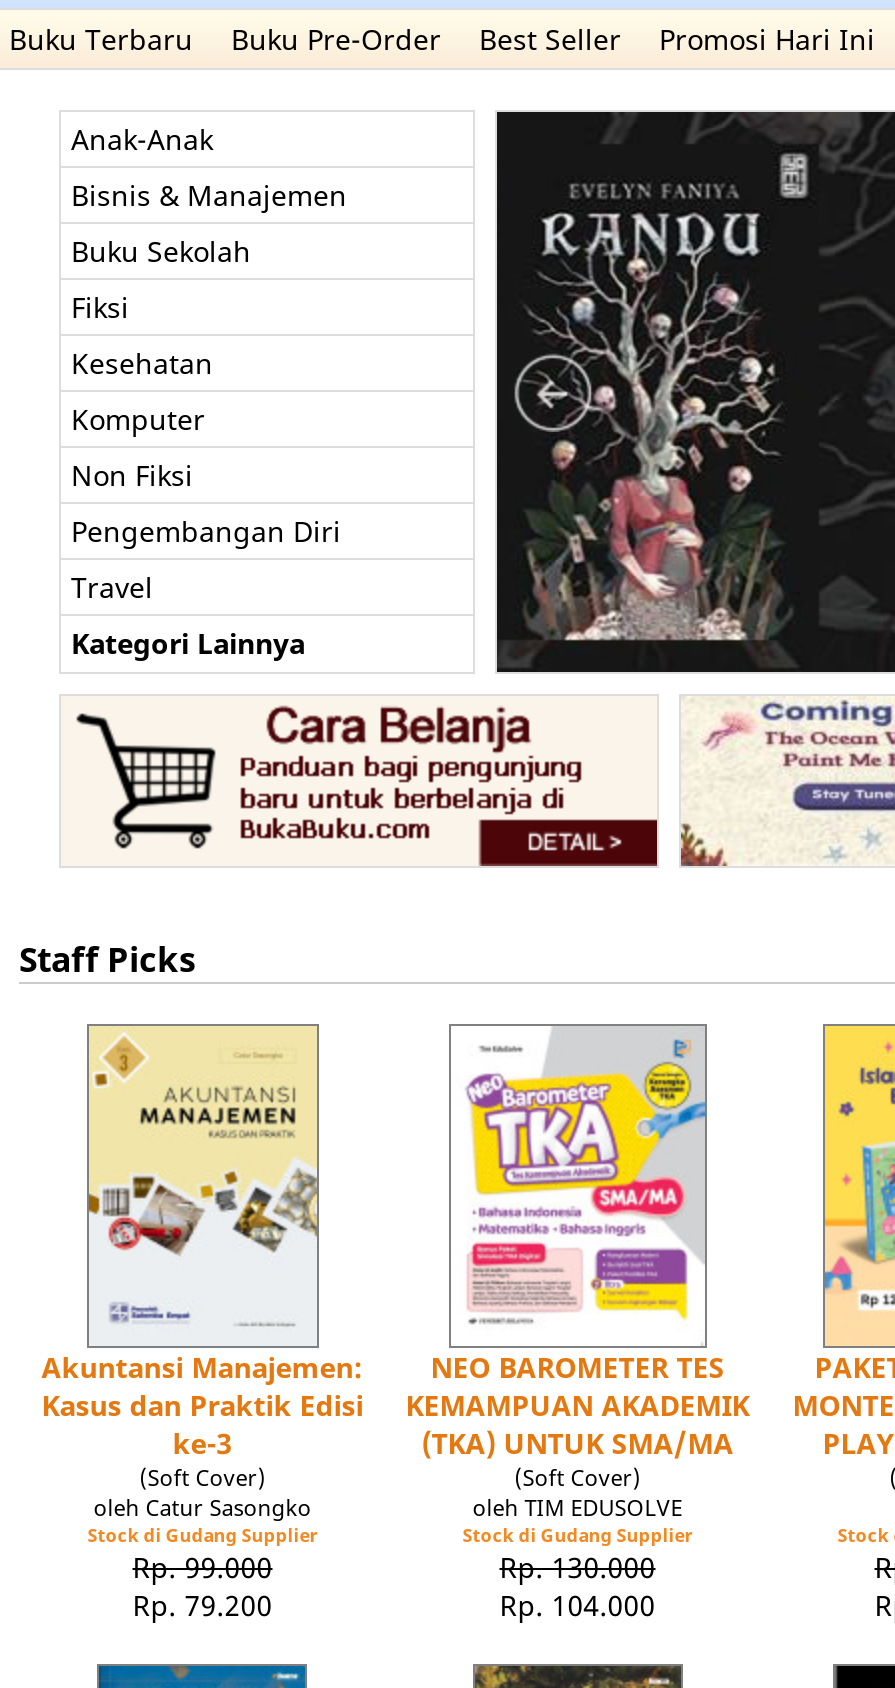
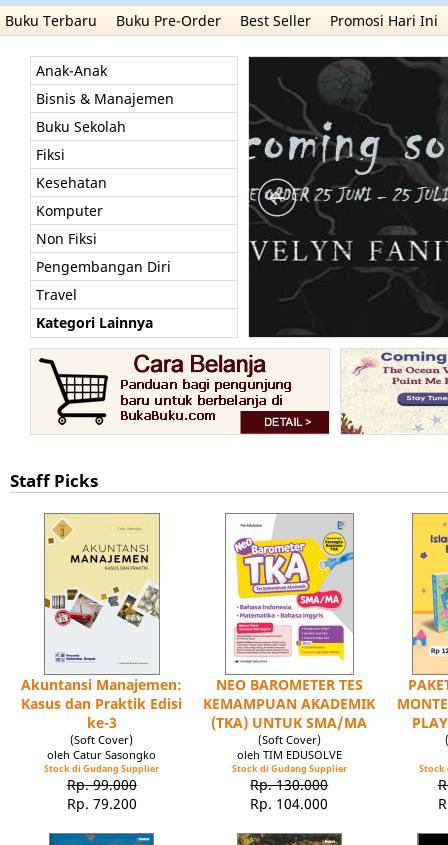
[495,112,889,666] [image] -> [249,58,445,334] [image]

